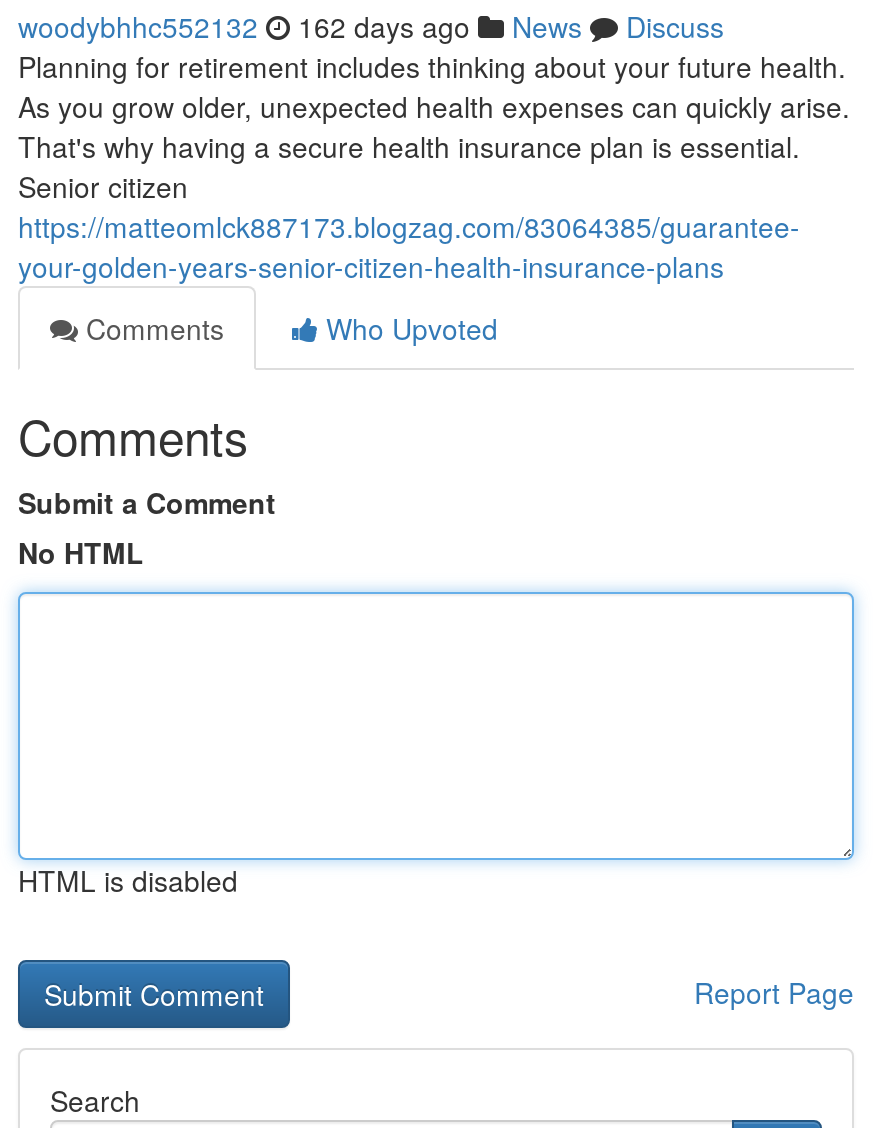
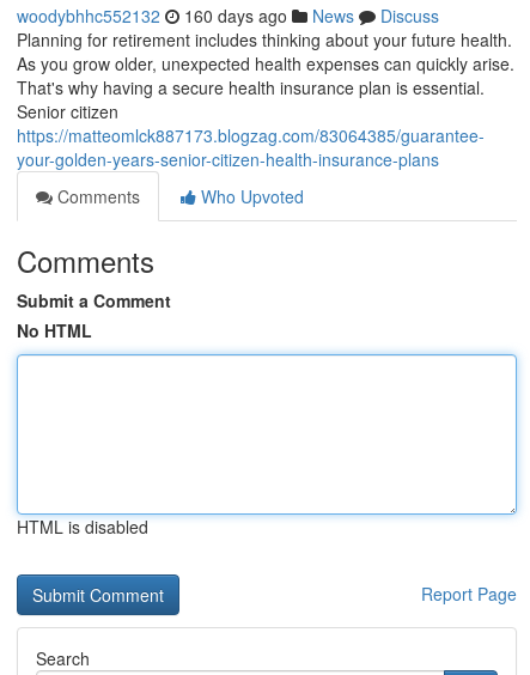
[18,6,724,46] woodybhhc552132 162 days ago News Discuss -> [17,4,439,28] woodybhhc552132 160 days ago News Discuss

